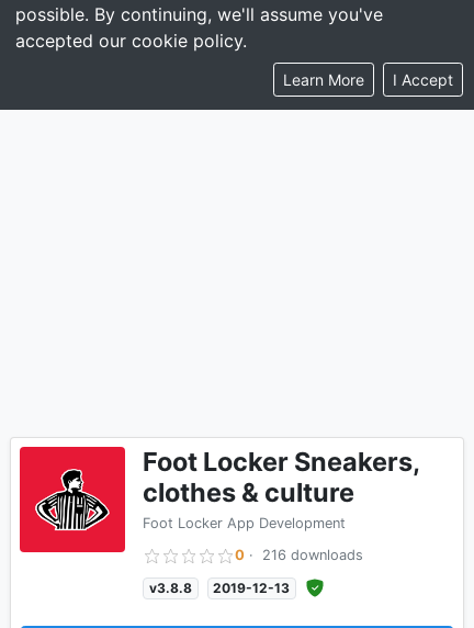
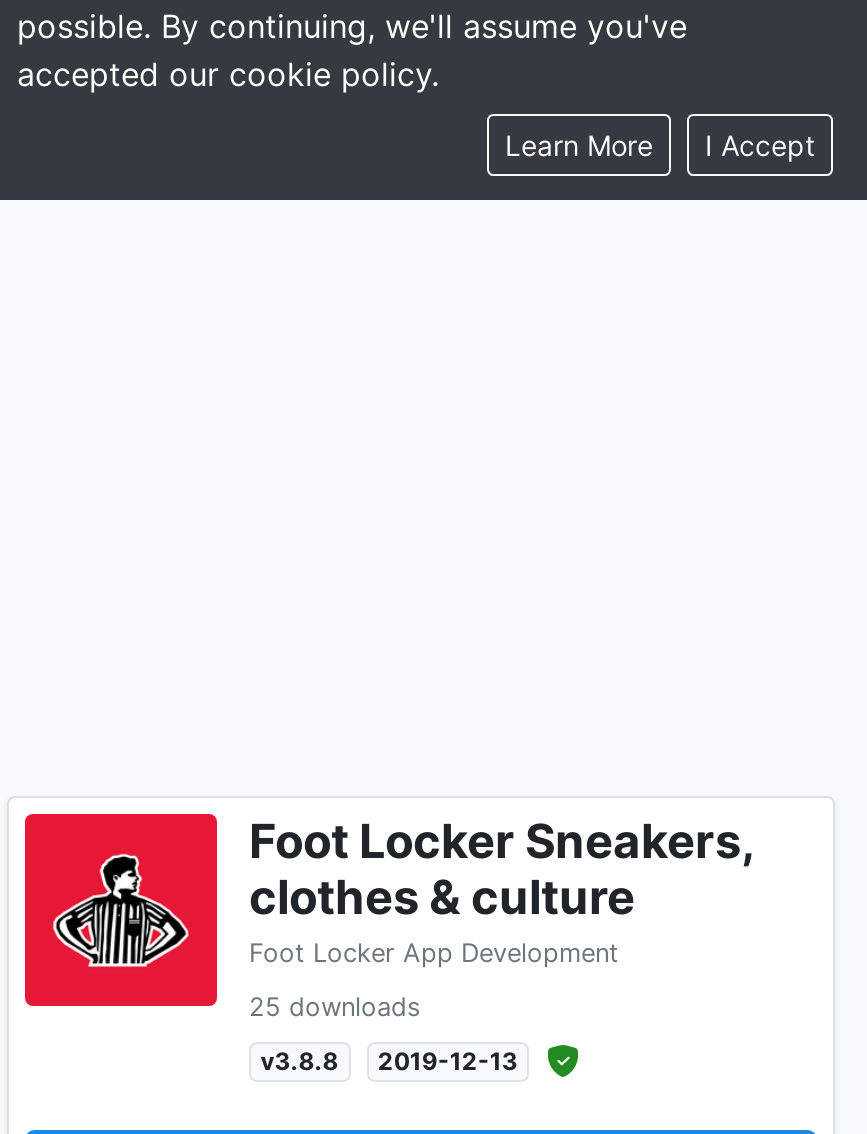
[235,547,363,563] 0 · 216 downloads -> [249,991,421,1021] 25 downloads

